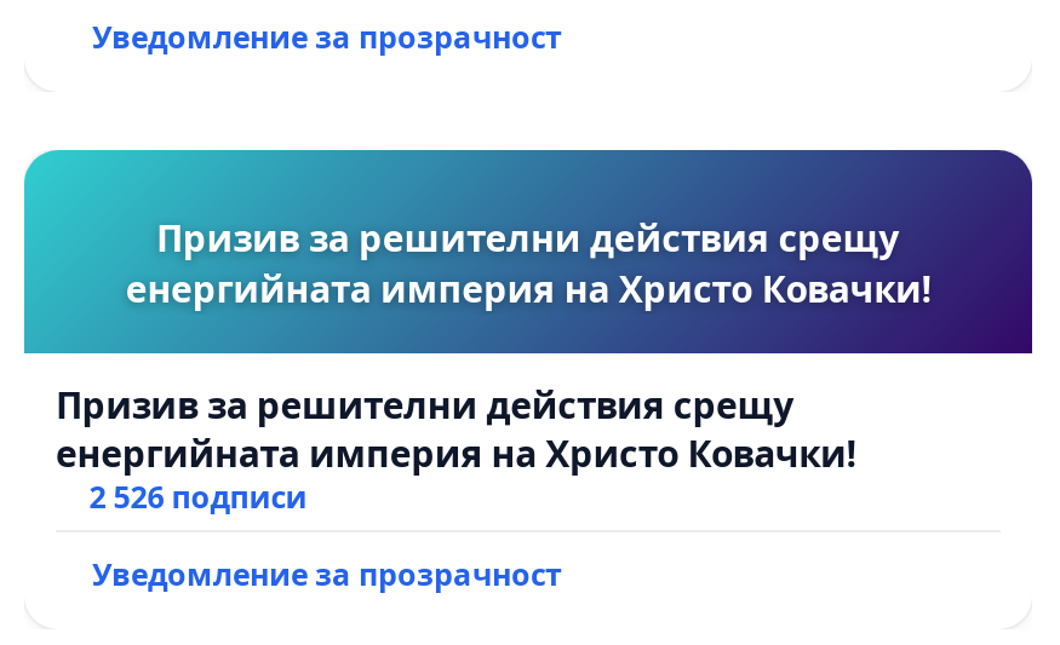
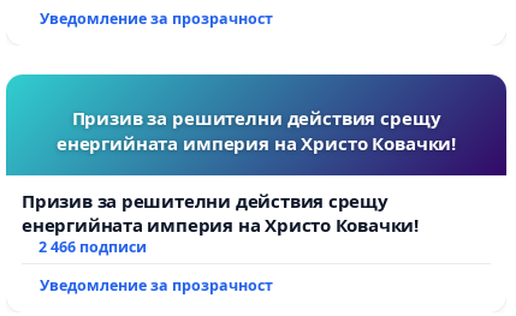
[89,477,307,518] 2 526 подписи -> [38,237,147,257] 2 466 подписи

